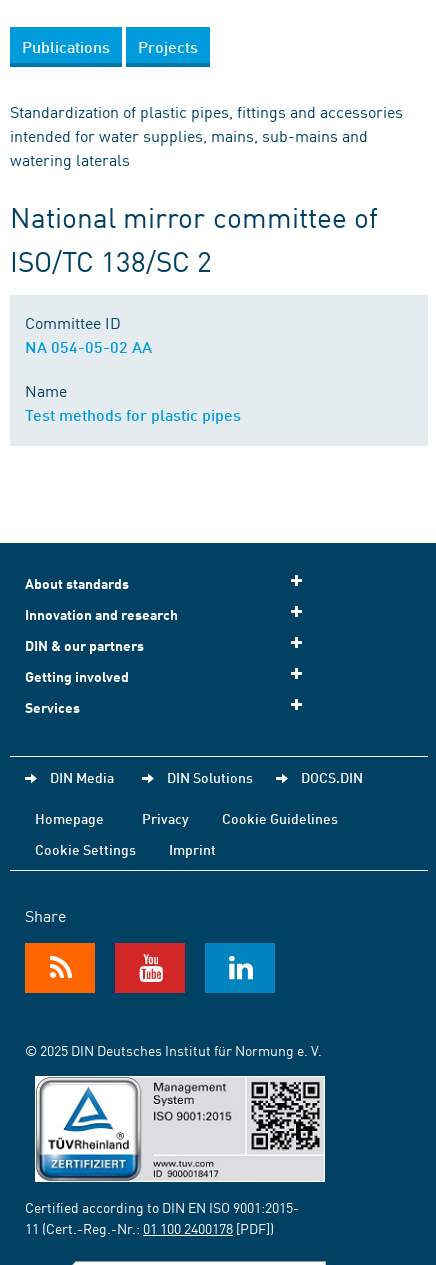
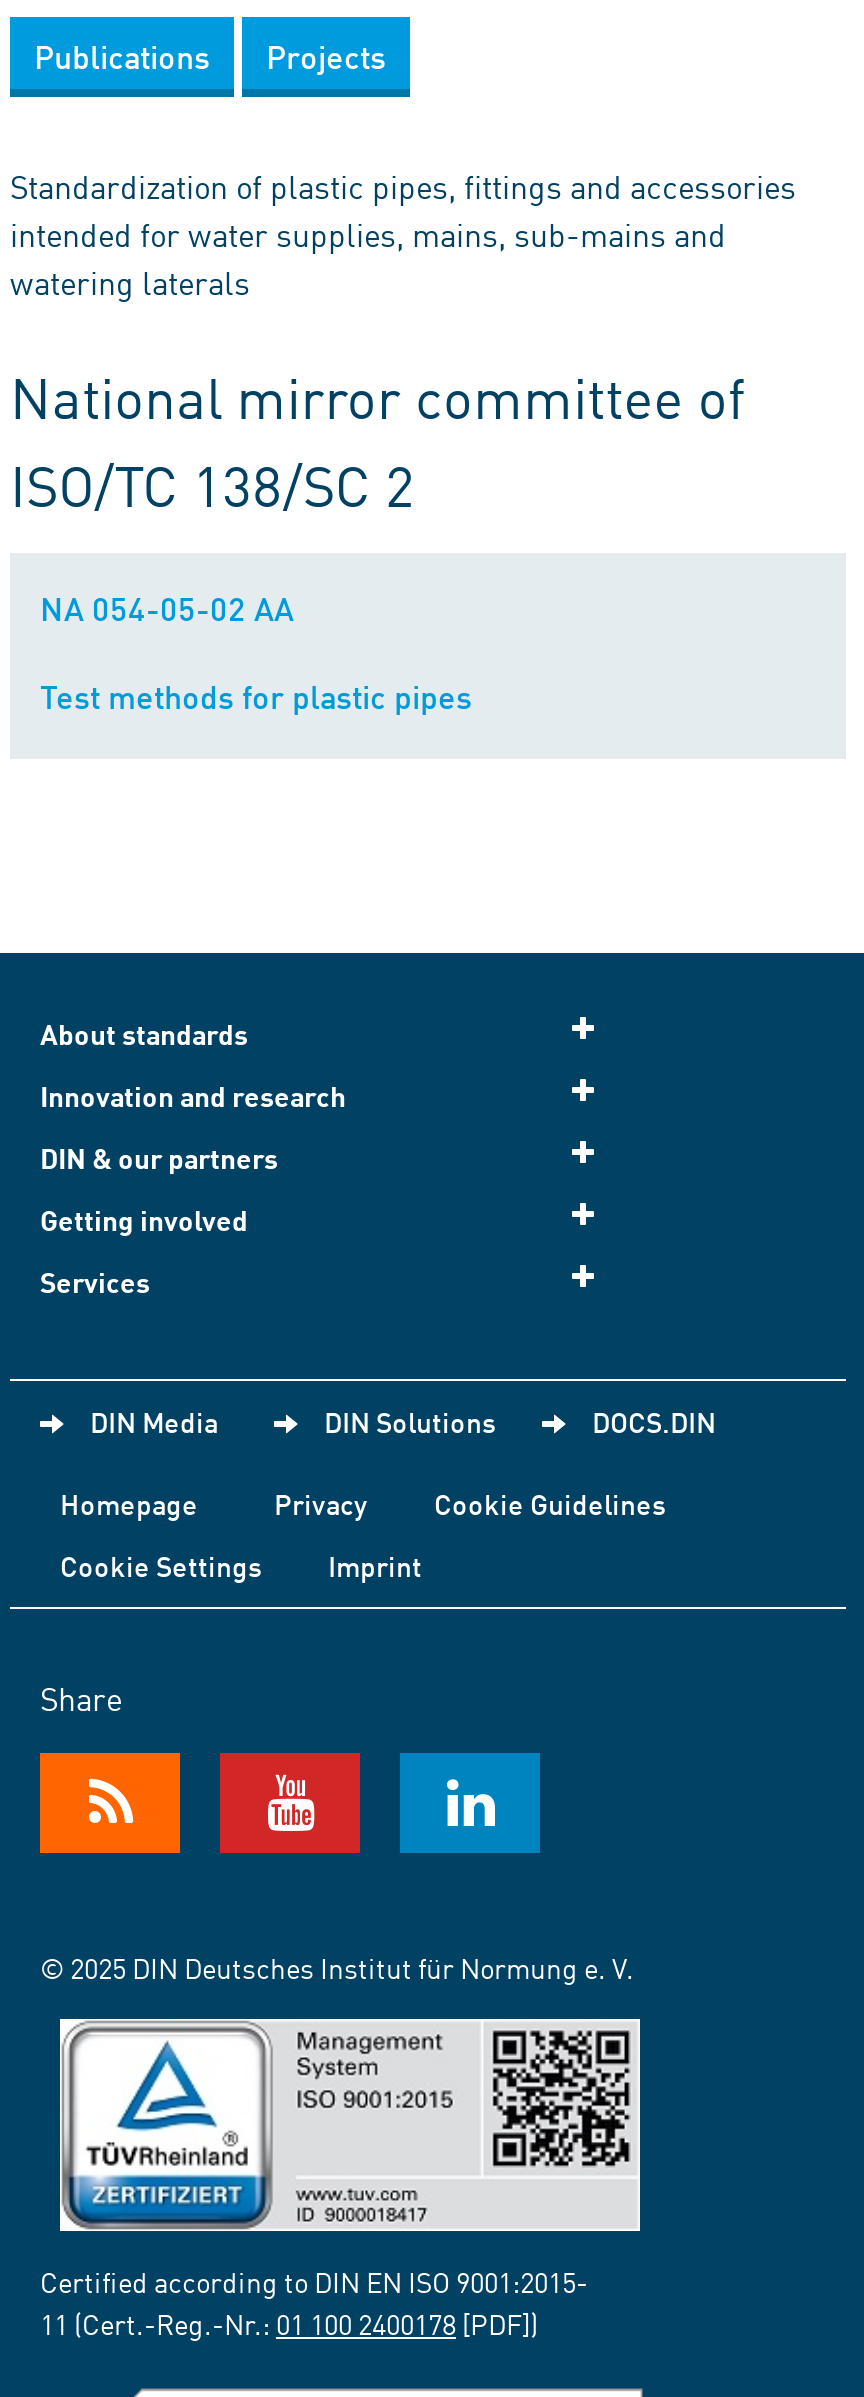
[25,311,121,333] Committee ID -> none
[25,379,67,401] Name -> none

